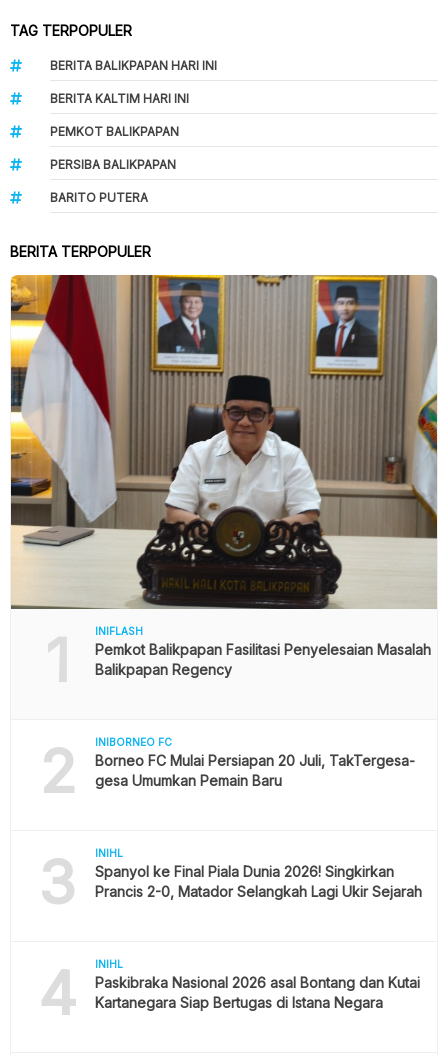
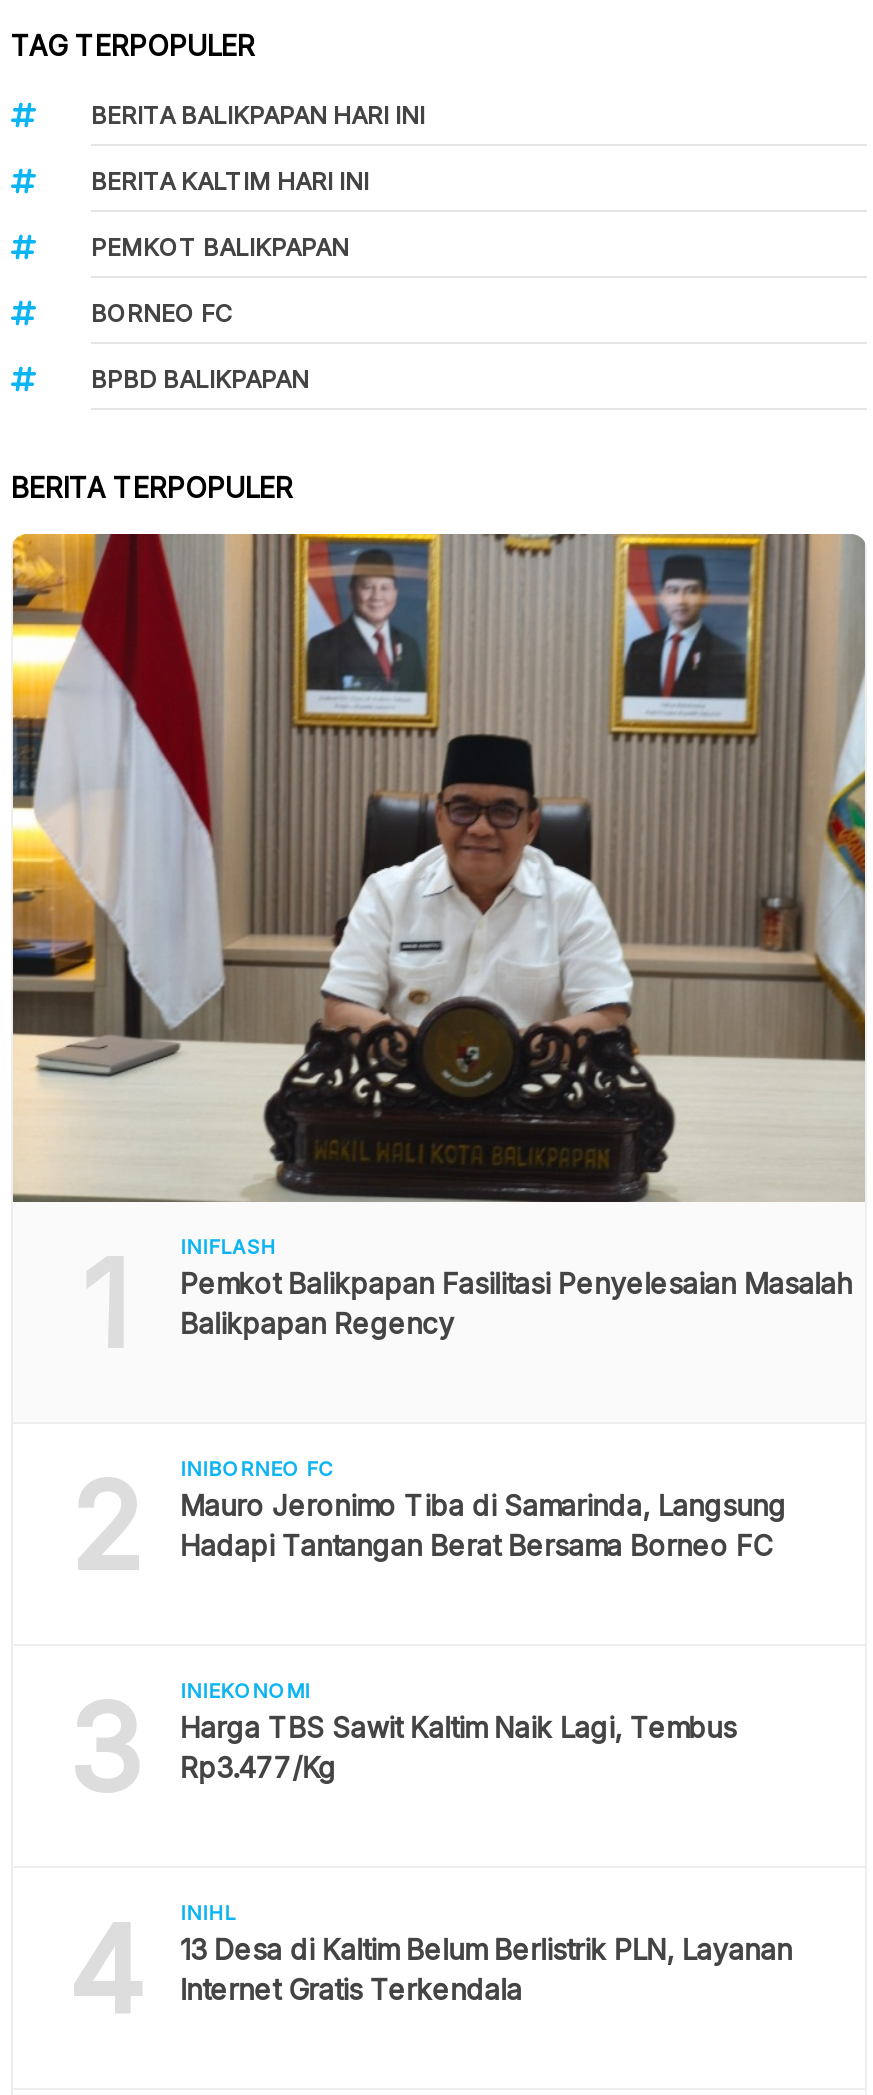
[50,157,176,172] PERSIBA BALIKPAPAN -> [91,298,233,328] BORNEO FC
[50,190,148,205] BARITO PUTERA -> [91,364,309,394] BPBD BALIKPAPAN
[95,752,415,789] Borneo FC Mulai Persiapan 20 Juli, TakTergesa- | gesa Umumkan Pemain Baru -> [180,1487,786,1561] Mauro Jeronimo Tiba di Samarinda, Langsung | Hadapi Tantangan Berat Bersama Borneo FC
[95,847,422,900] INIHL | Spanyol ke Final Piala Dunia 2026! Singkirkan | Prancis 2-0, Matador Selangkah Lagi Ukir Sejarah -> [180,1677,736,1783] INIEKONOMI | Harga TBS Sawit Kaltim Naik Lagi, Tembus | Rp3.477/Kg
[95,974,420,1011] Paskibraka Nasional 2026 asal Bontang dan Kutai | Kartanegara Siap Bertugas di Istana Negara -> [180,1931,792,2005] 13 Desa di Kaltim Belum Berlistrik PLN, Layanan | Internet Gratis Terkendala

